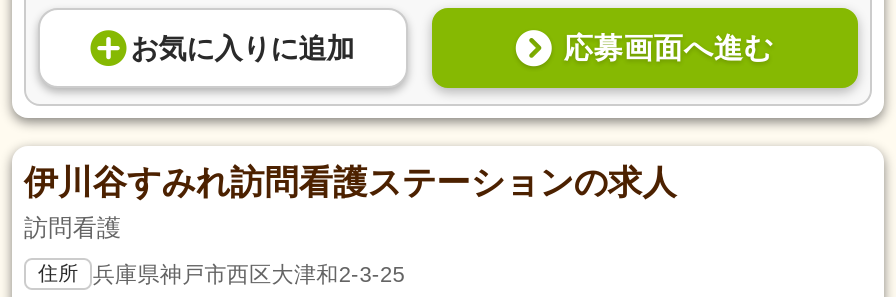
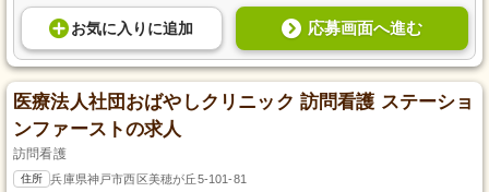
[24,164,677,202] 伊川谷すみれ訪問看護ステーションの求人 -> [13,92,474,140] 医療法人社団おばやしクリニック 訪問看護 ステーショ | ンファーストの求人
[93,262,405,286] 兵庫県神戸市西区大津和2-3-25 -> [51,172,247,185] 兵庫県神戸市西区美穂が丘5-101-81

